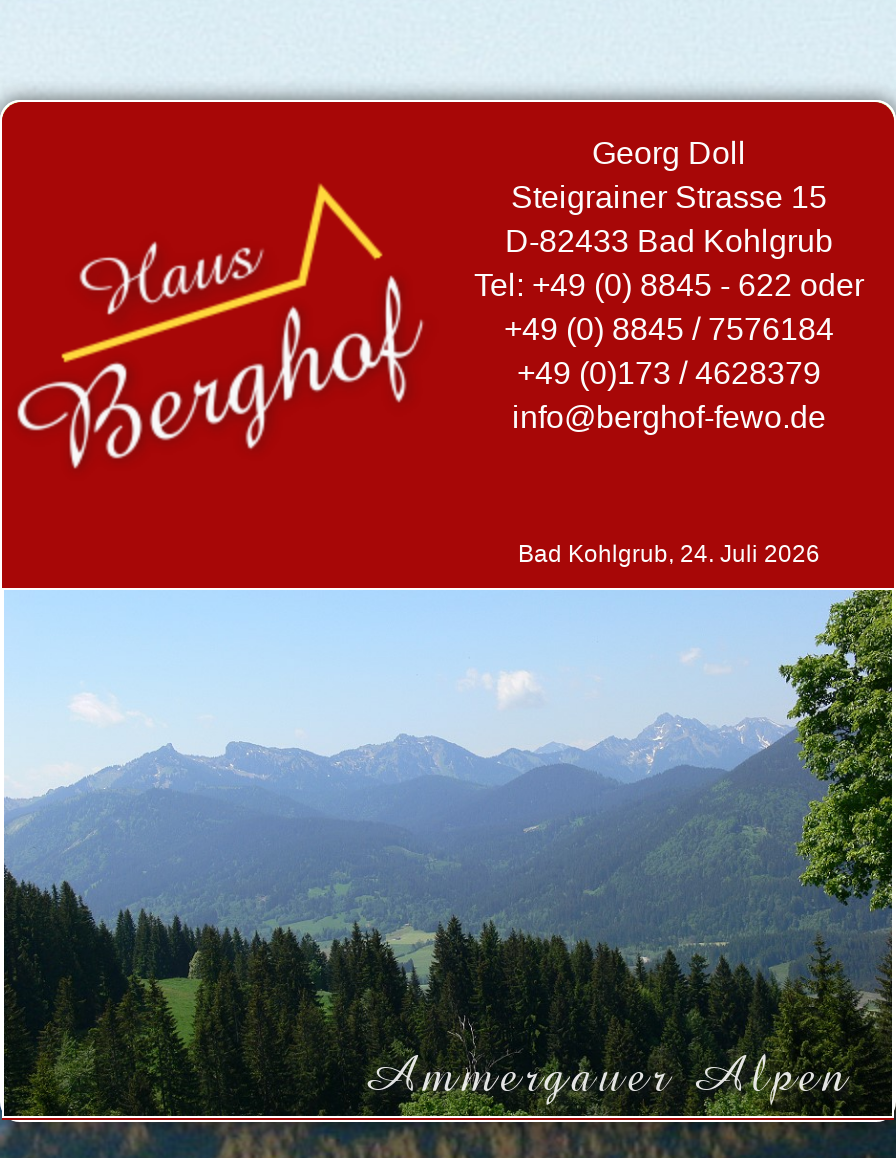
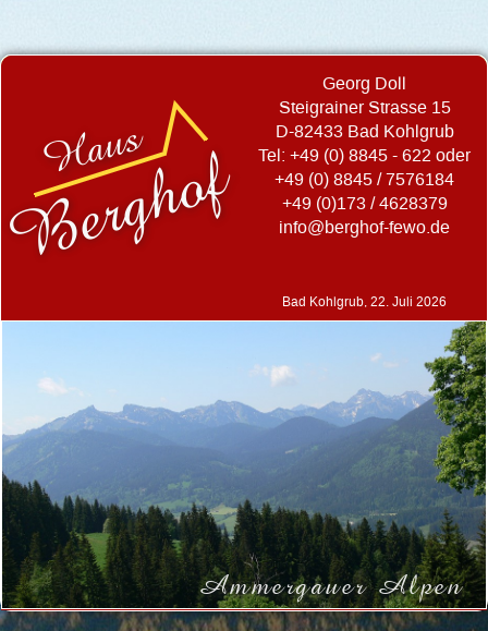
[518,540,820,568] Bad Kohlgrub, 24. Juli 2026 -> [282,294,447,310] Bad Kohlgrub, 22. Juli 2026

